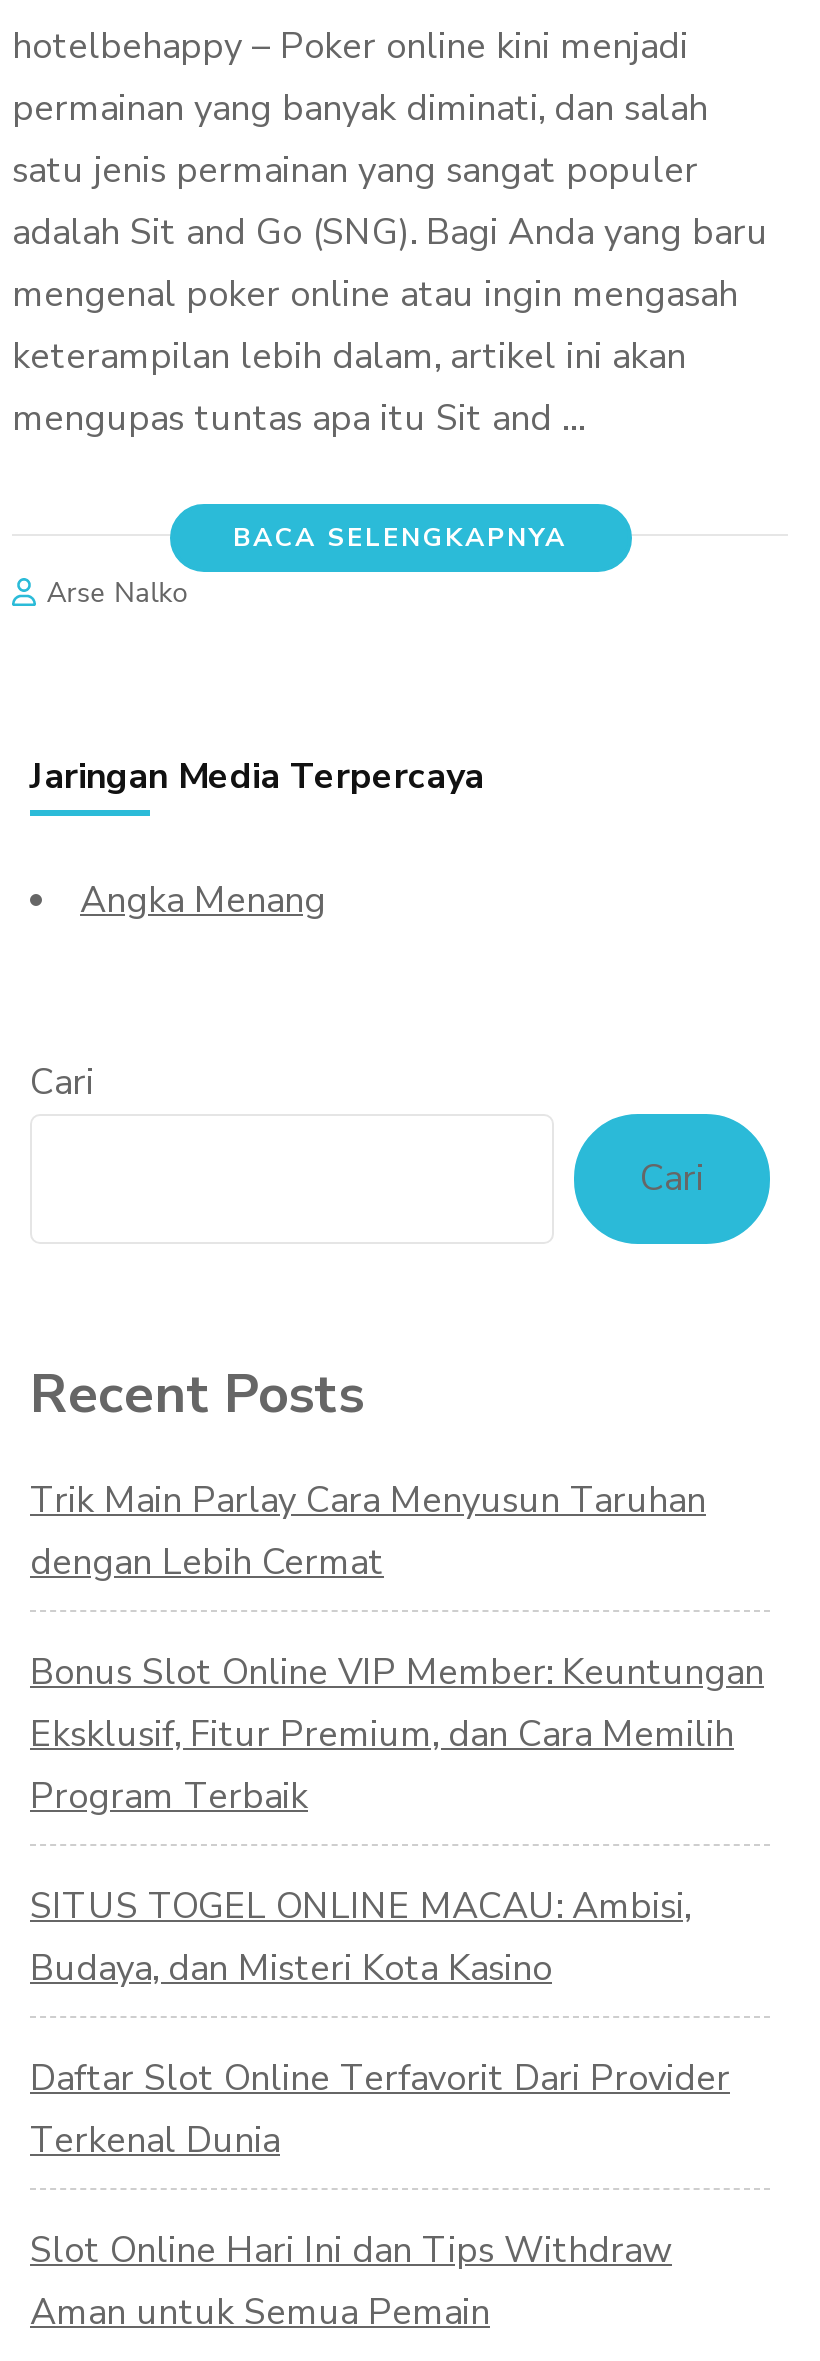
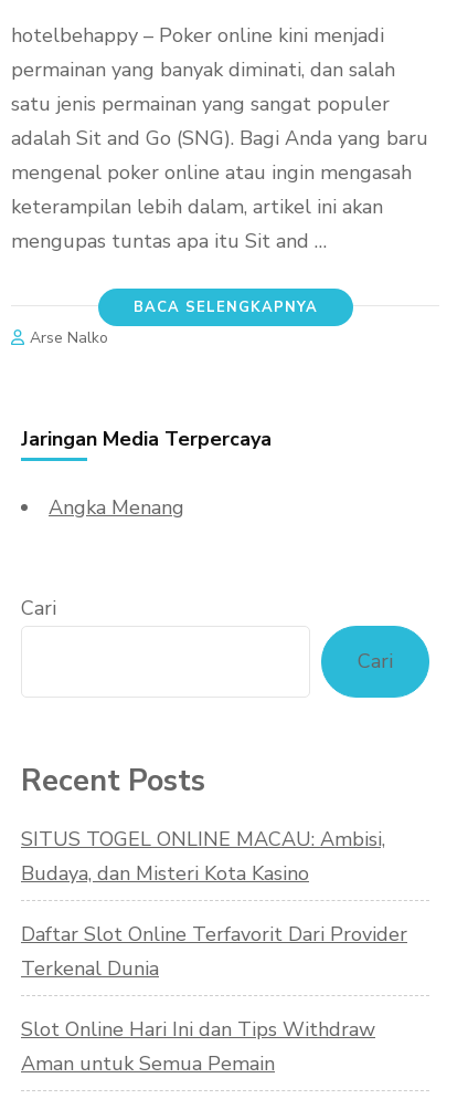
[30,1477,764,1821] Trik Main Parlay Cara Menyusun Taruhan | dengan Lebih Cermat | Bonus Slot Online VIP Member: Keuntungan | Eksklusif, Fitur Premium, dan Cara Memilih | Program Terbaik -> none

